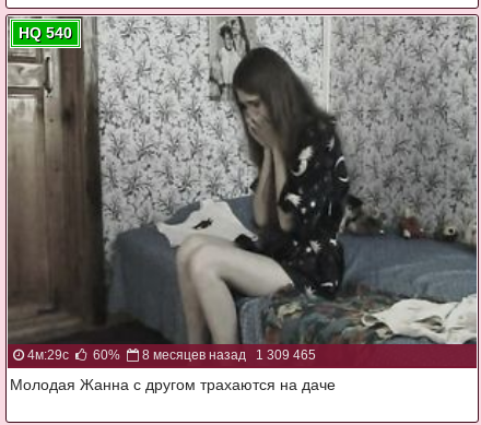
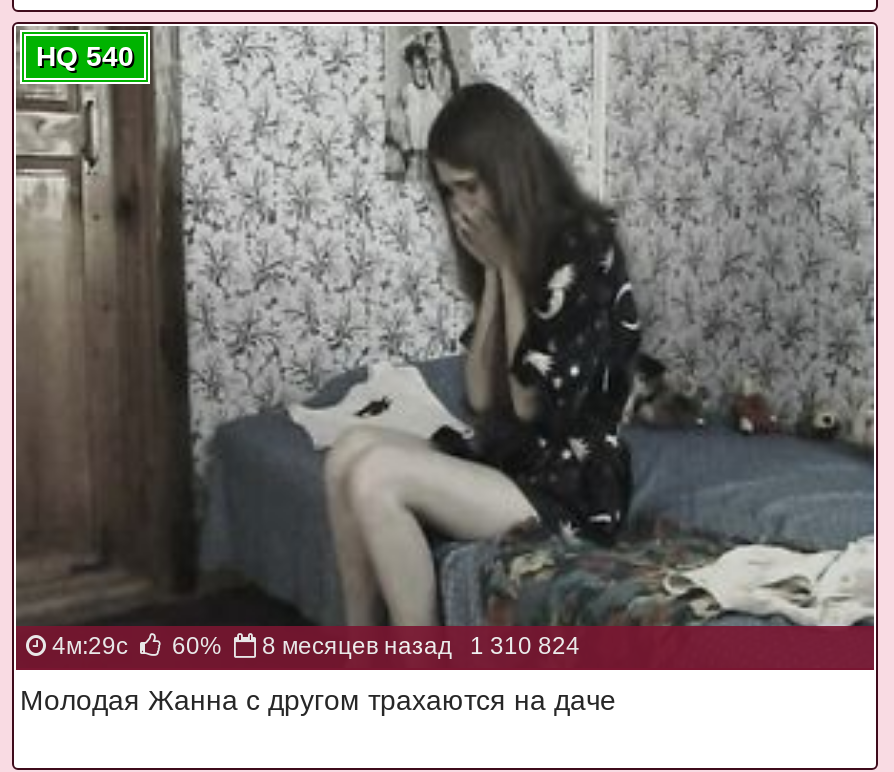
[142,347,316,363] 8 месяцев назад 1 309 465 -> [262,633,580,661] 8 месяцев назад 1 310 824

